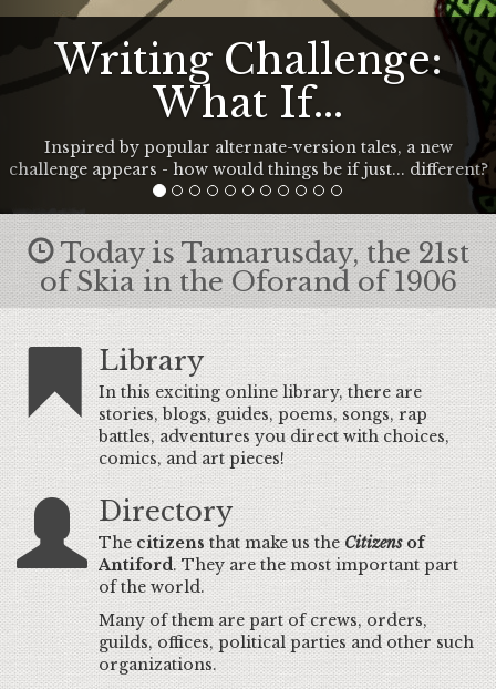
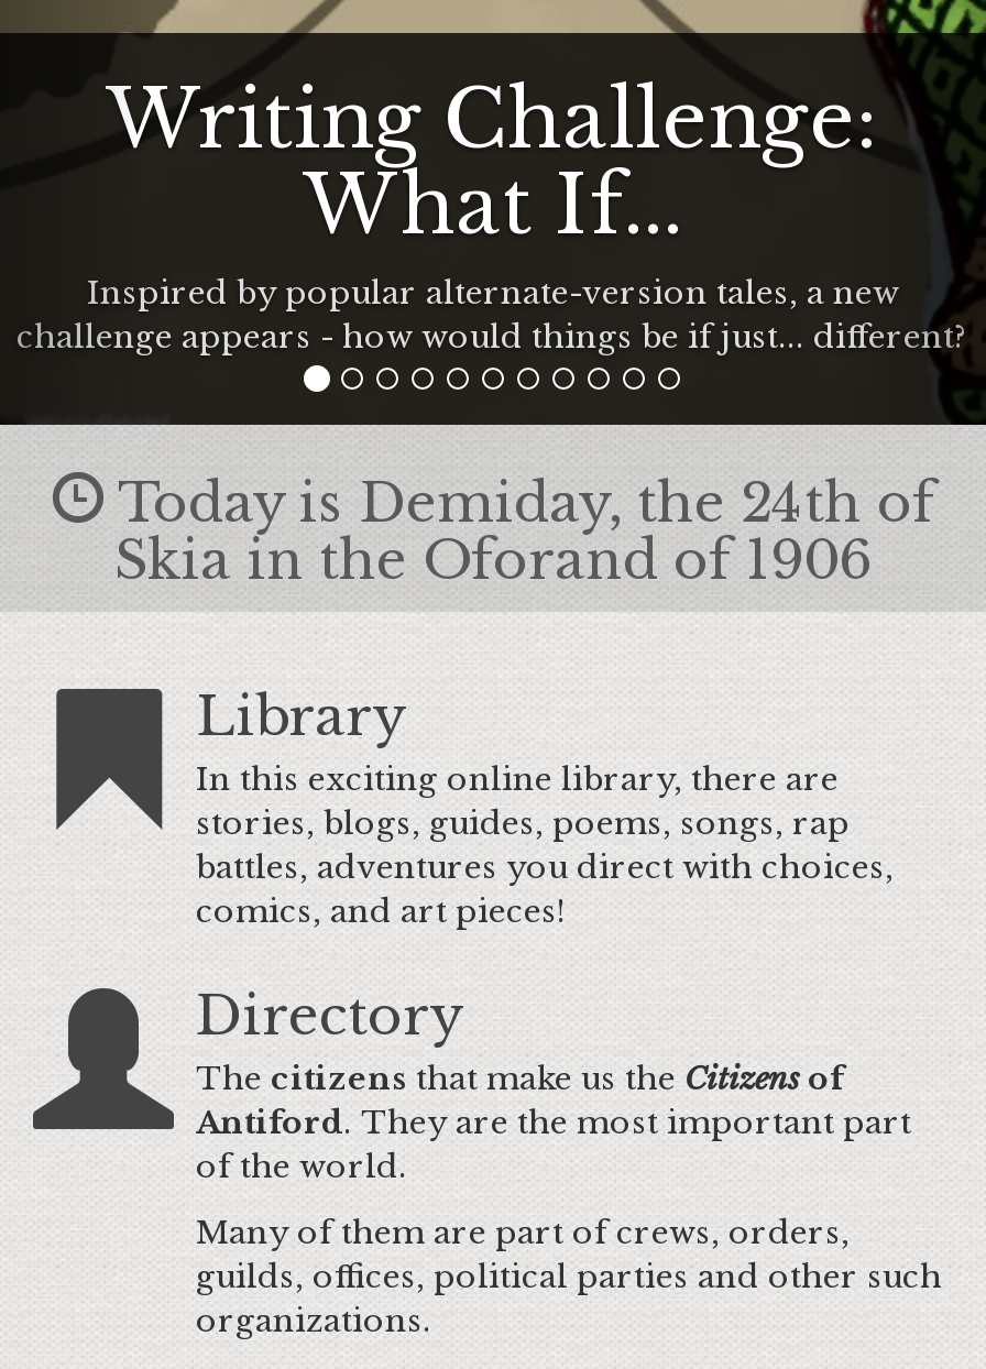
[39,237,469,298] Today is Tamarusday, the 21st | of Skia in the Oforand of 1906 -> [105,471,934,592] Today is Demiday, the 24th of | Skia in the Oforand of 1906

